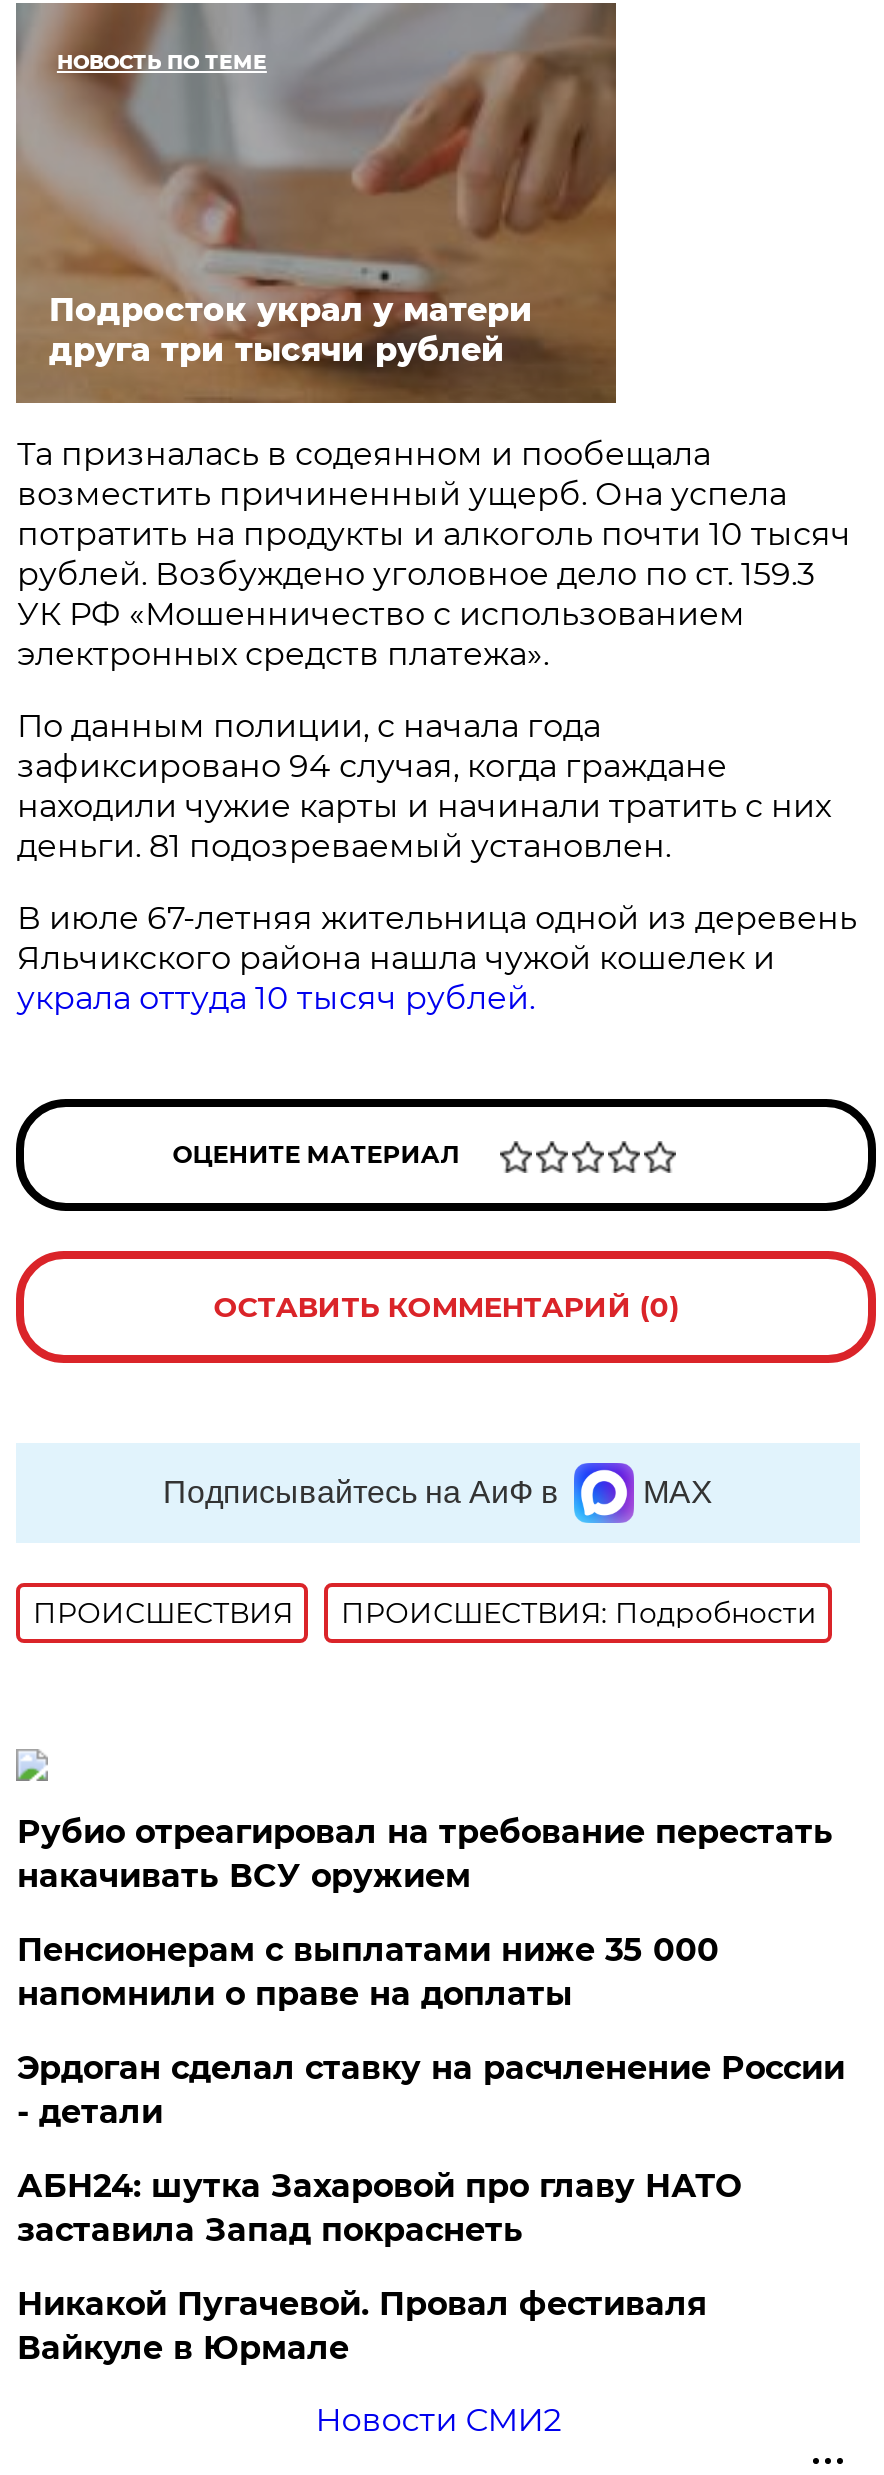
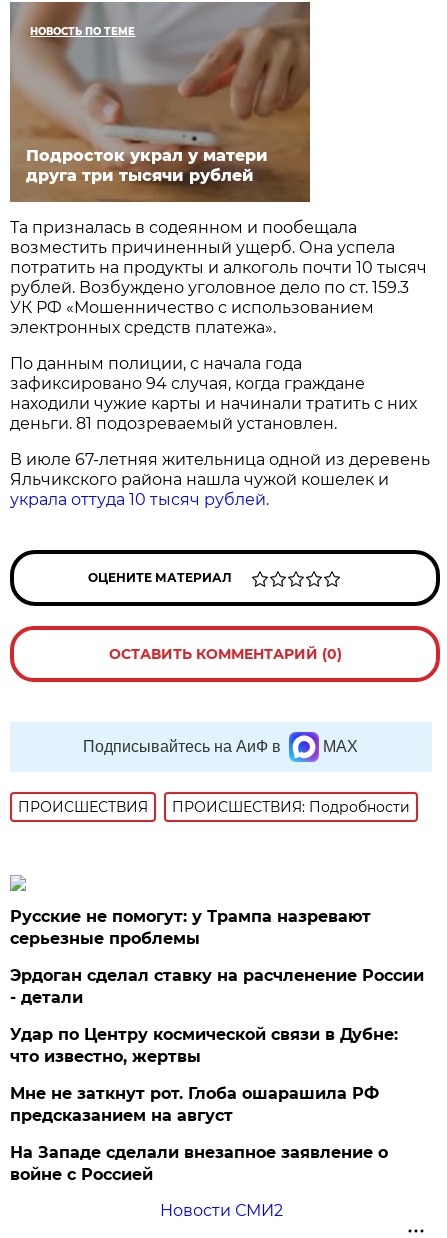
[17,1813,833,2013] Рубио отреагировал на требование перестать | накачивать ВСУ оружием | Пенсионерам с выплатами ниже 35 000 | напомнили о праве на доплаты -> [10,907,371,948] Русские не помогут: у Трампа назревают | серьезные проблемы
moved [17,2049,845,2131] -> [10,966,424,1007]: Эрдоган сделал ставку на расчленение России | - детали
[17,2167,741,2367] АБН24: шутка Захаровой про главу НАТО | заставила Запад покраснеть | Никакой Пугачевой. Провал фестиваля | Вайкуле в Юрмале -> [10,1025,398,1184] Удар по Центру космической связи в Дубне: | что известно, жертвы | Мне не заткнут рот. Глоба ошарашила РФ | предсказанием на август | На Западе сделали внезапное заявление о | войне с Россией

